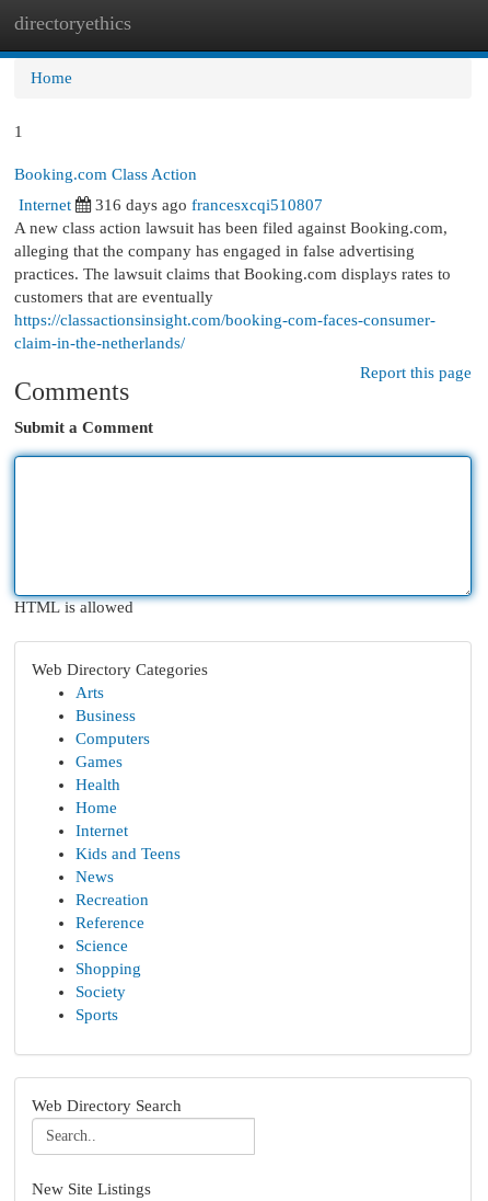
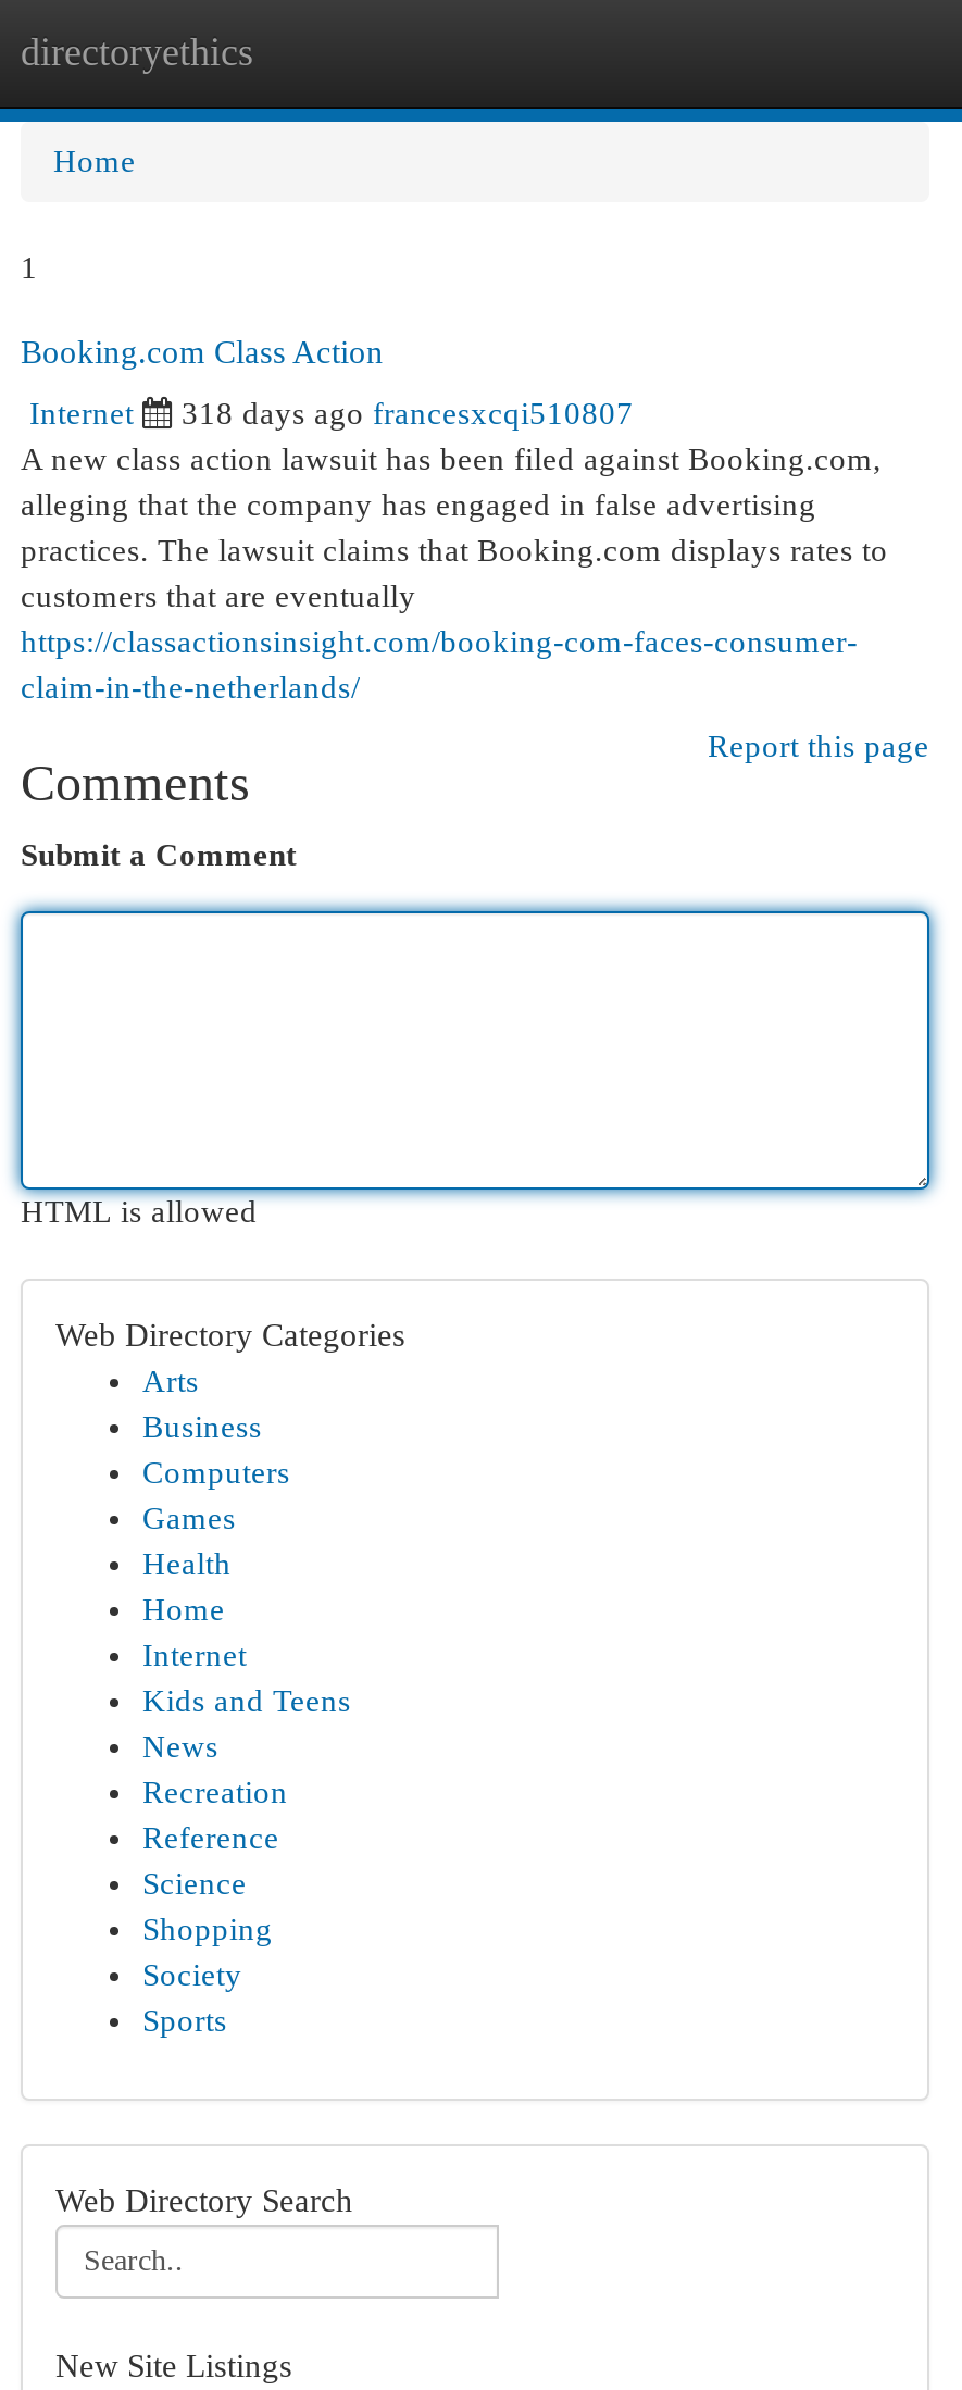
[95,196,323,214] 316 days ago francesxcqi510807 -> [182,396,634,431] 318 days ago francesxcqi510807

